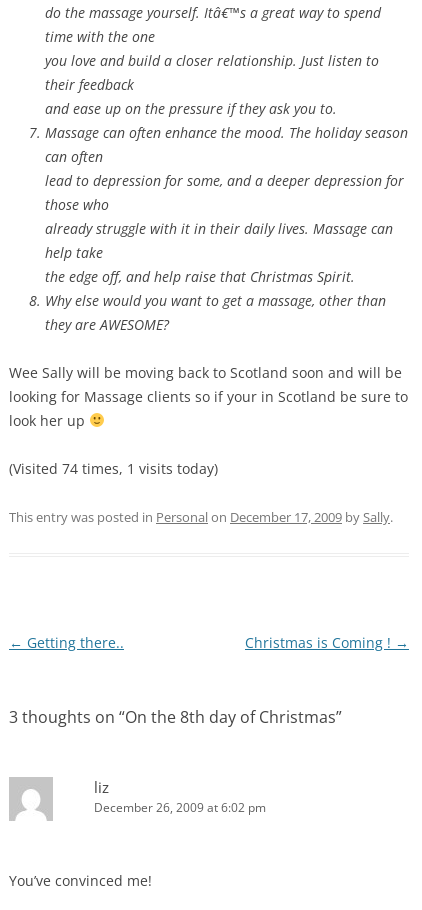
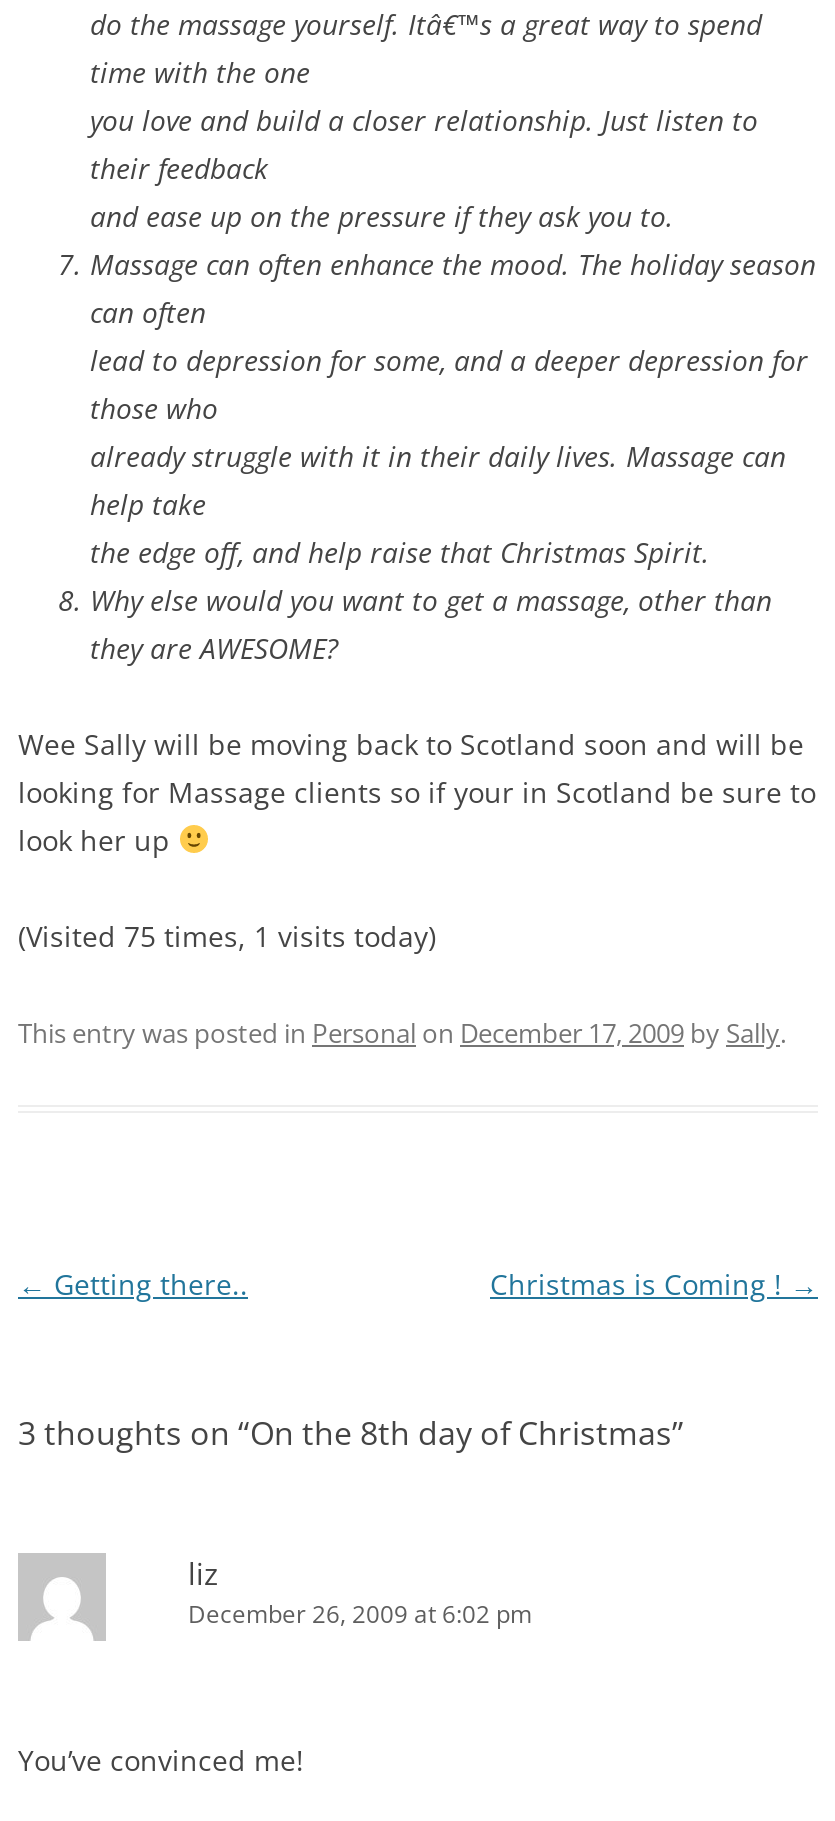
[9,459,218,478] (Visited 74 times, 1 visits today) -> [18,917,436,955] (Visited 75 times, 1 visits today)

